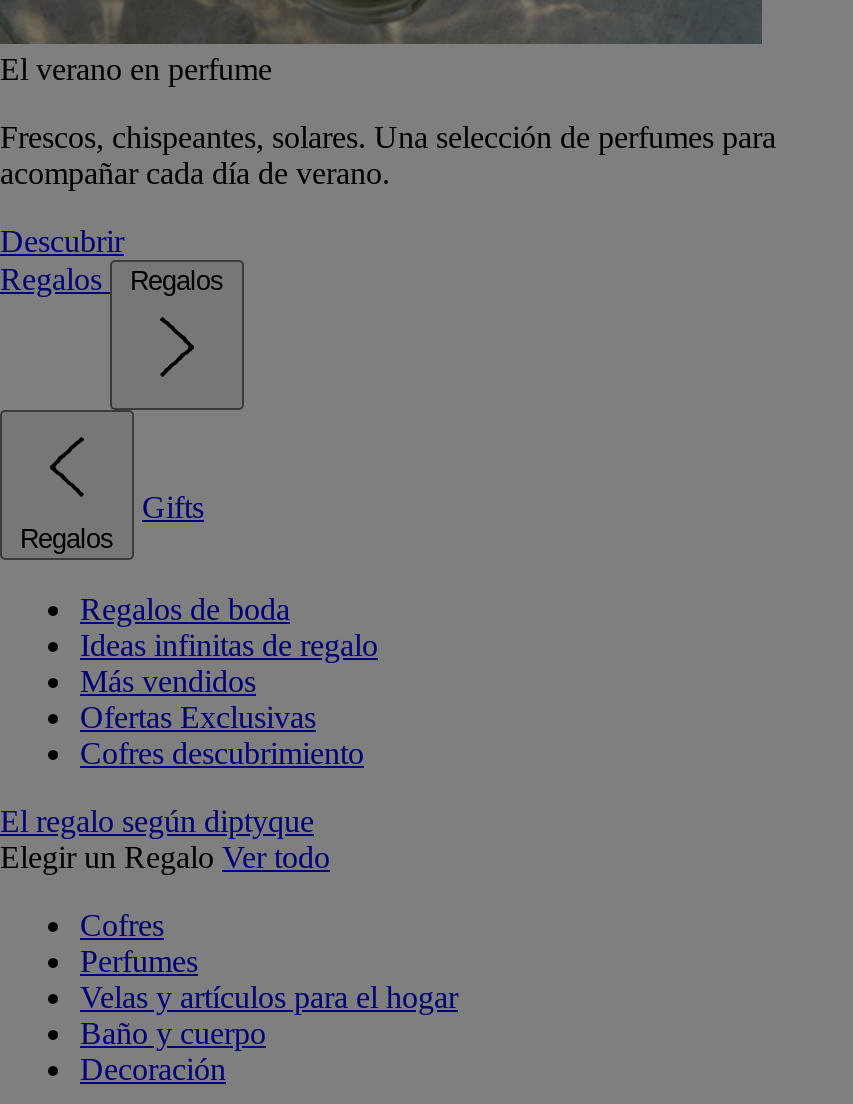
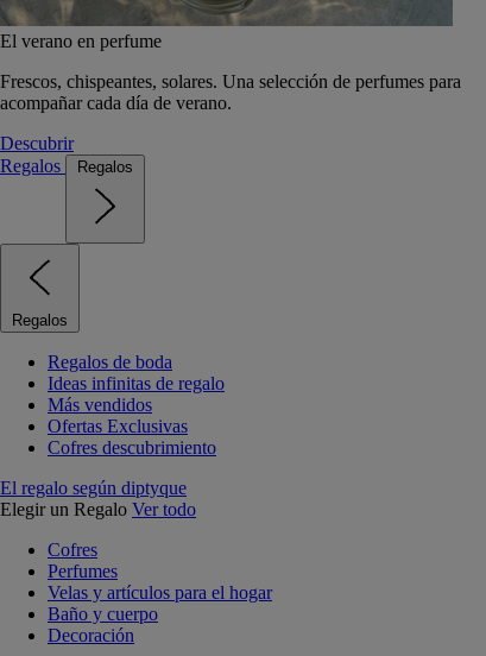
[142,490,204,524] Gifts -> none

